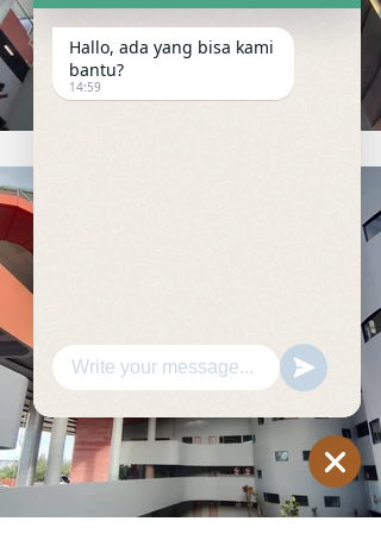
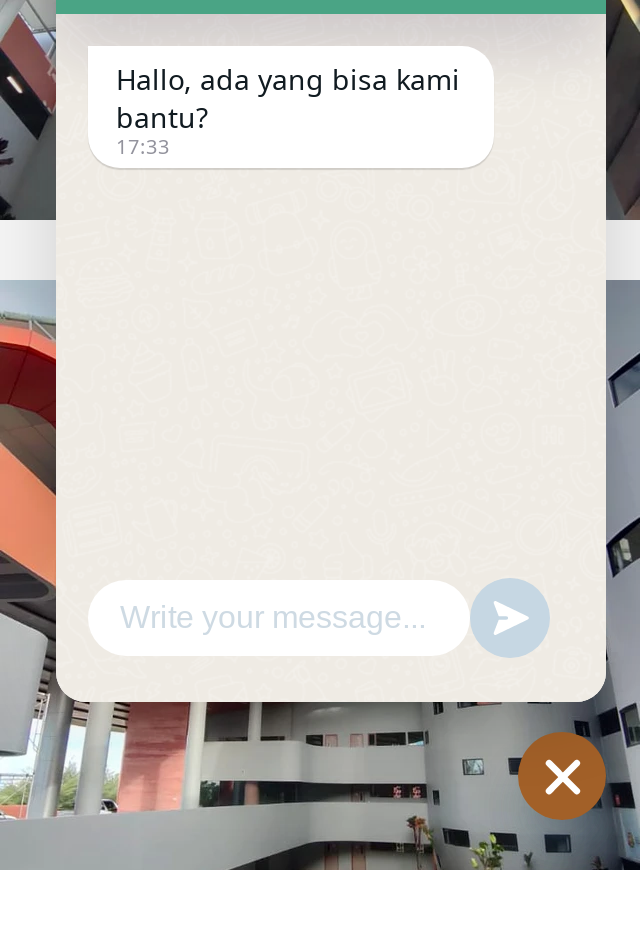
[69,78,101,95] 14:59 -> [116,132,170,160] 17:33

